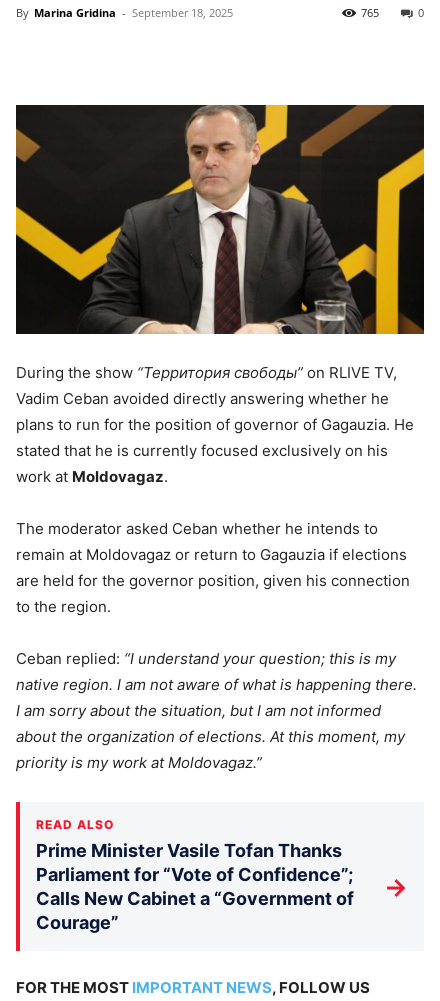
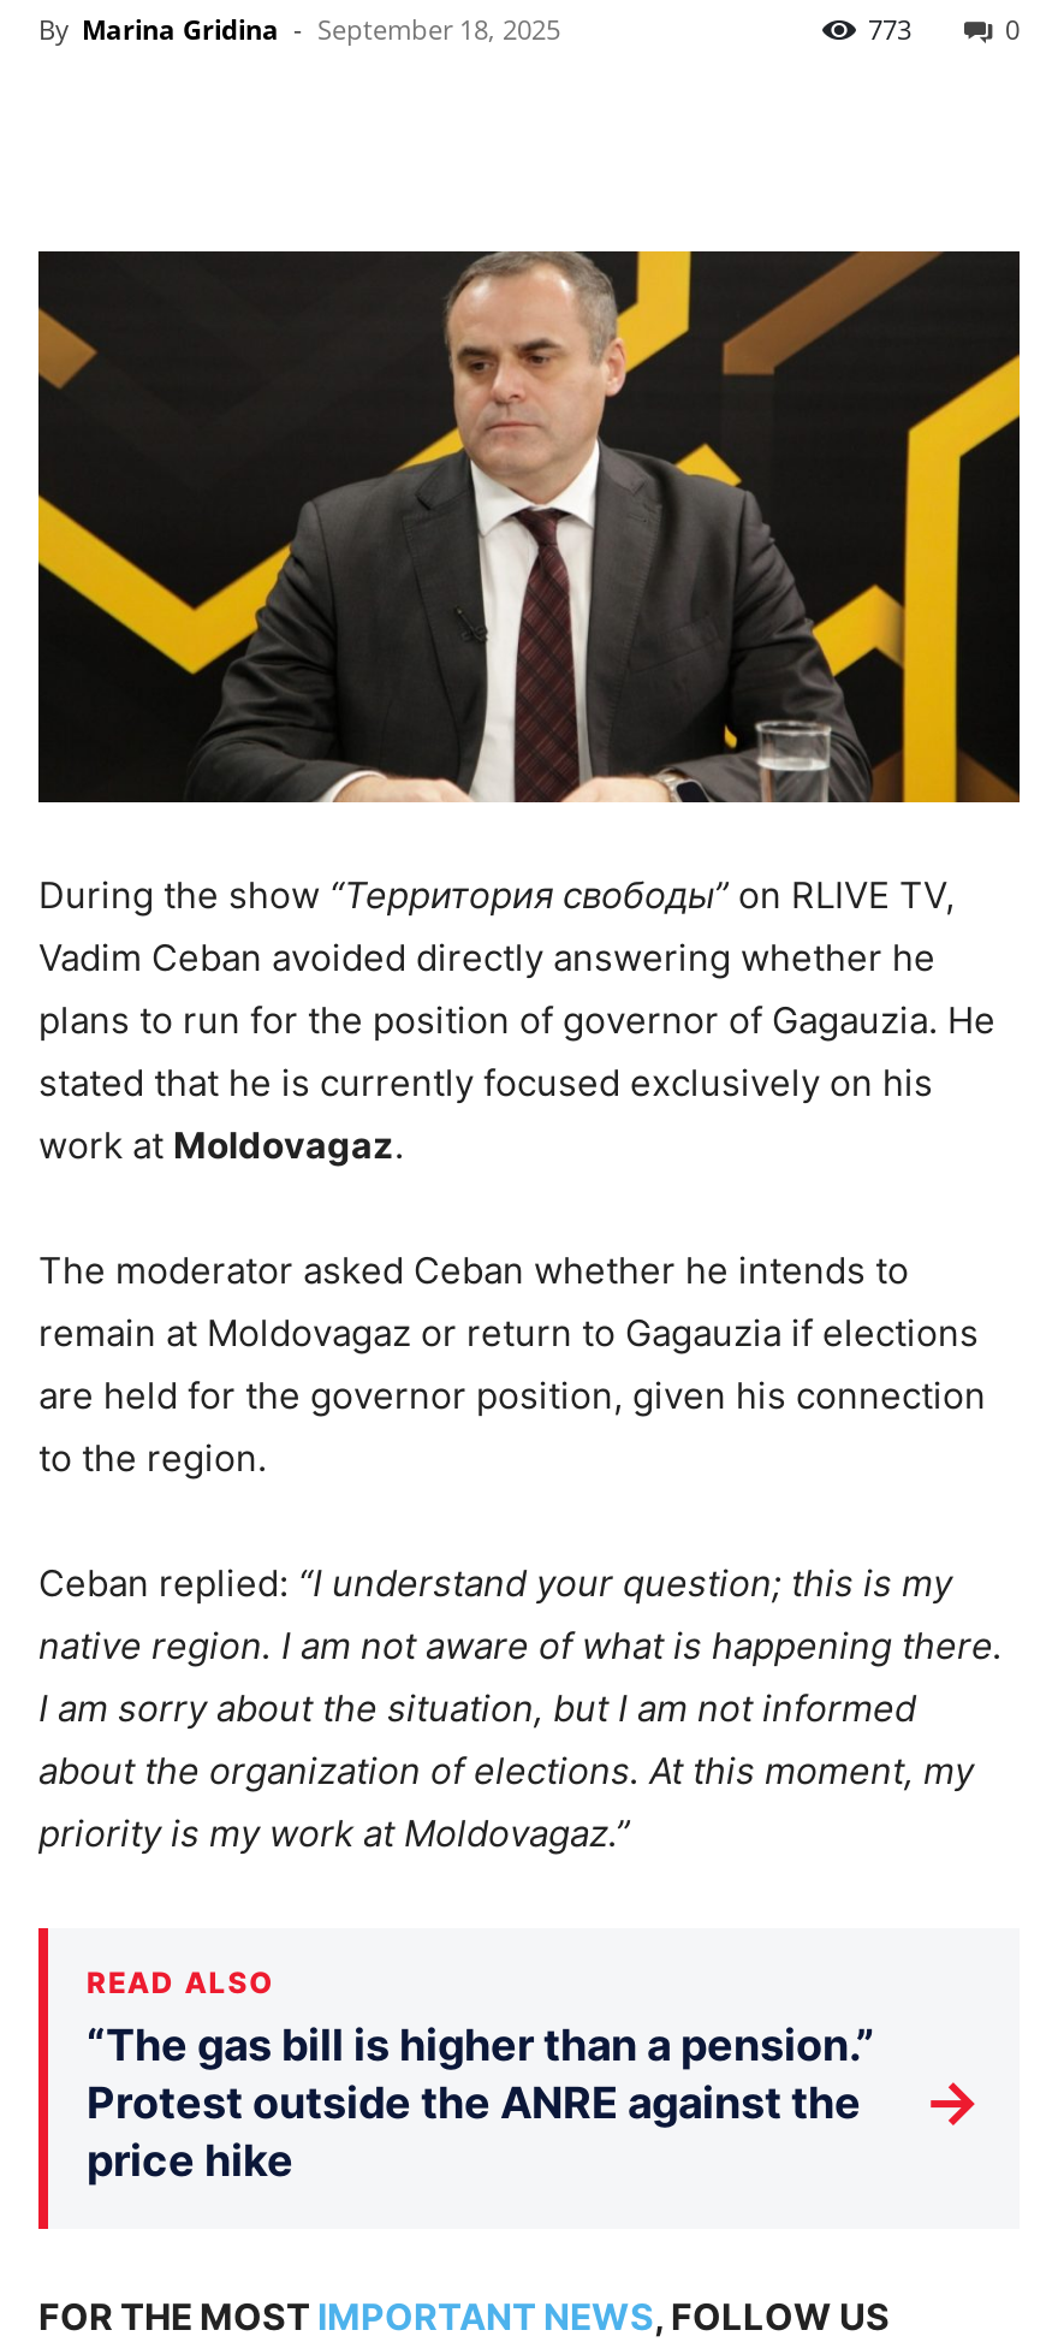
[361,5,379,20] 765 -> [868,11,911,47] 773
[36,840,354,933] Prime Minister Vasile Tofan Thanks | Parliament for “Vote of Confidence”; | Calls New Cabinet a “Government of | Courage” -> [87,2019,875,2185] “The gas bill is higher than a pension.” | Protest outside the ANRE against the | price hike

